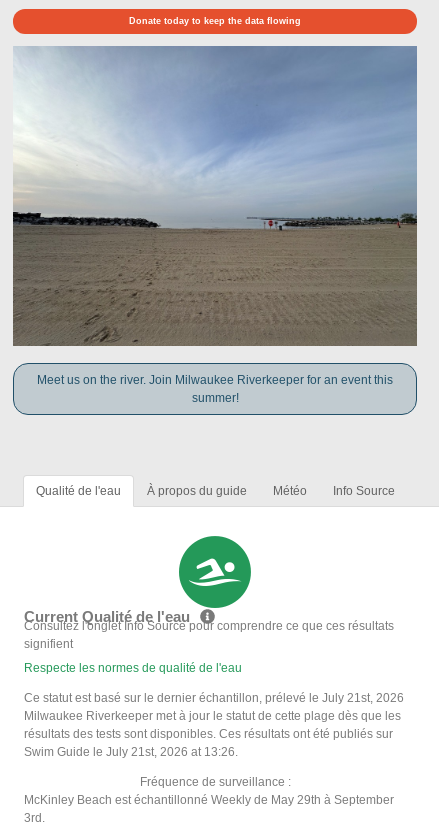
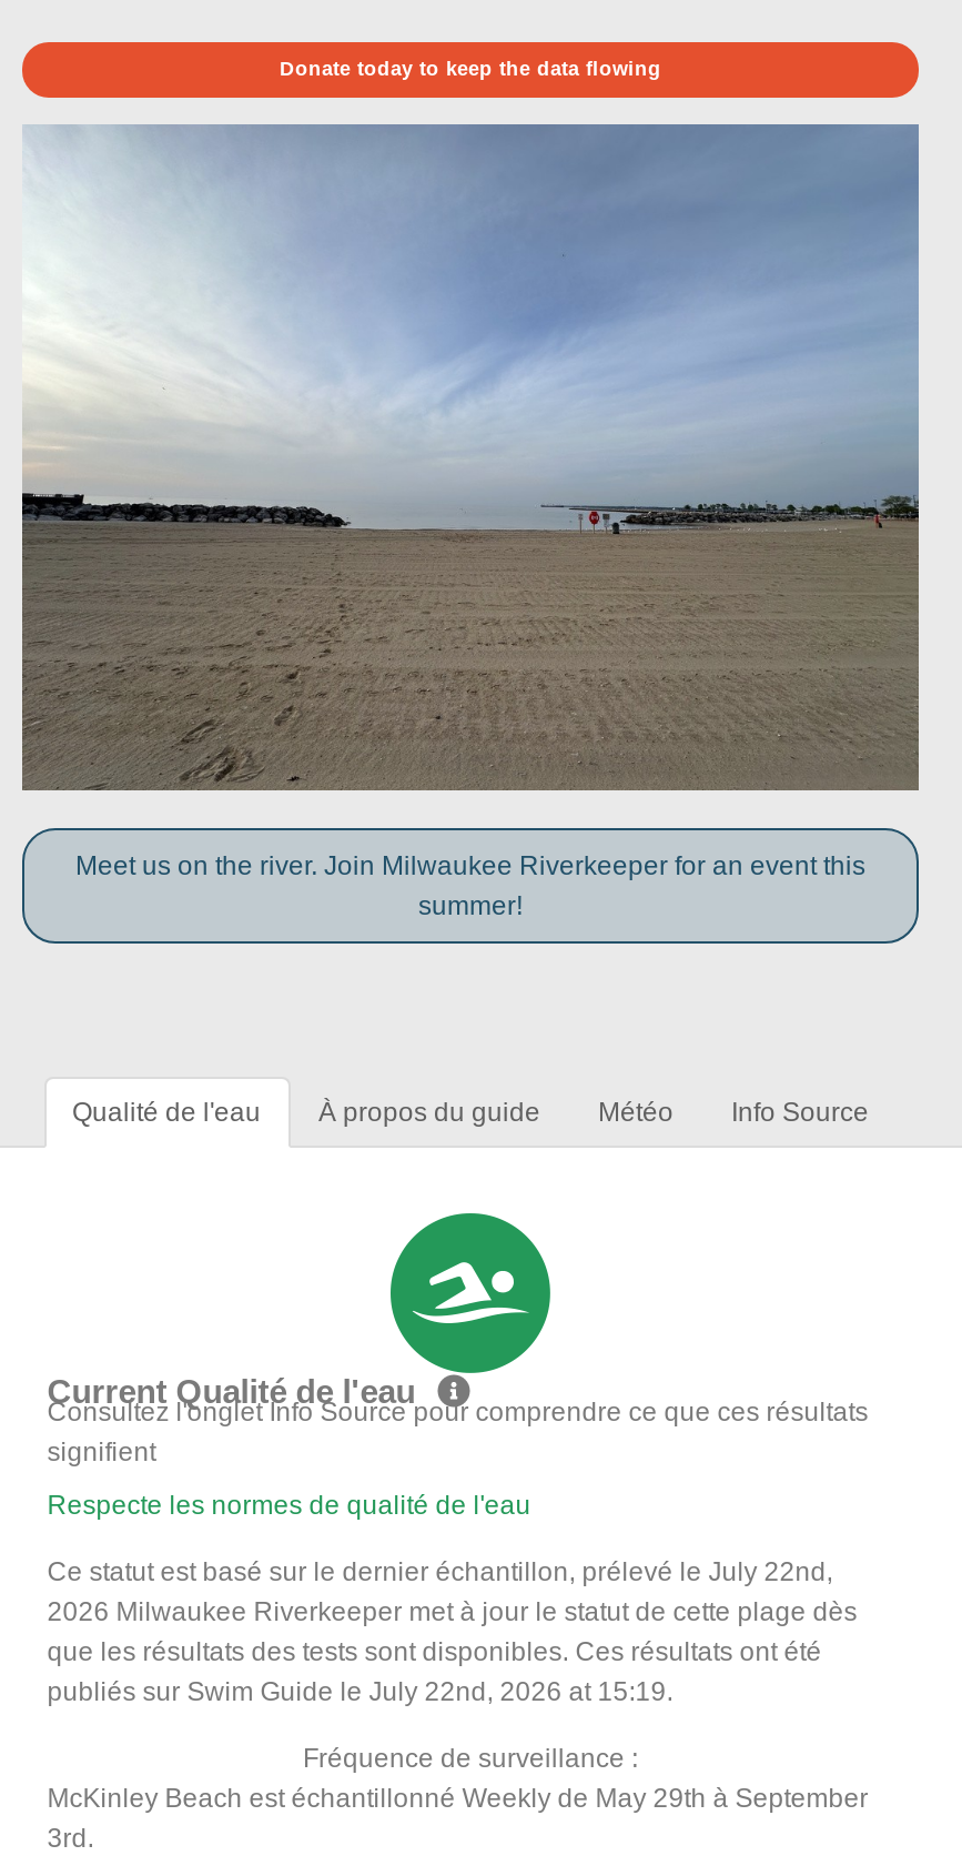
[24,691,404,759] Ce statut est basé sur le dernier échantillon, prélevé le July 21st, 2026 | Milwaukee Riverkeeper met à jour le statut de cette plage dès que les | résultats des tests sont disponibles. Ces résultats ont été publiés sur | Swim Guide le July 21st, 2026 at 13:26. -> [47,1555,857,1706] Ce statut est basé sur le dernier échantillon, prélevé le July 22nd, | 2026 Milwaukee Riverkeeper met à jour le statut de cette plage dès | que les résultats des tests sont disponibles. Ces résultats ont été | publiés sur Swim Guide le July 22nd, 2026 at 15:19.

